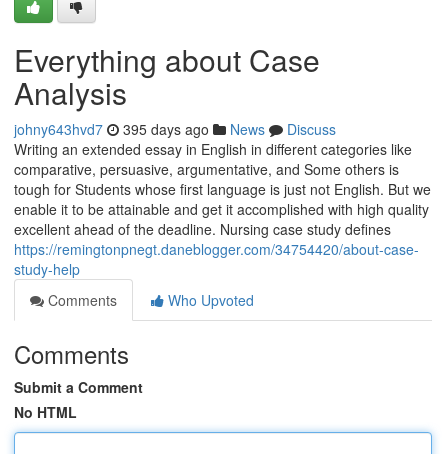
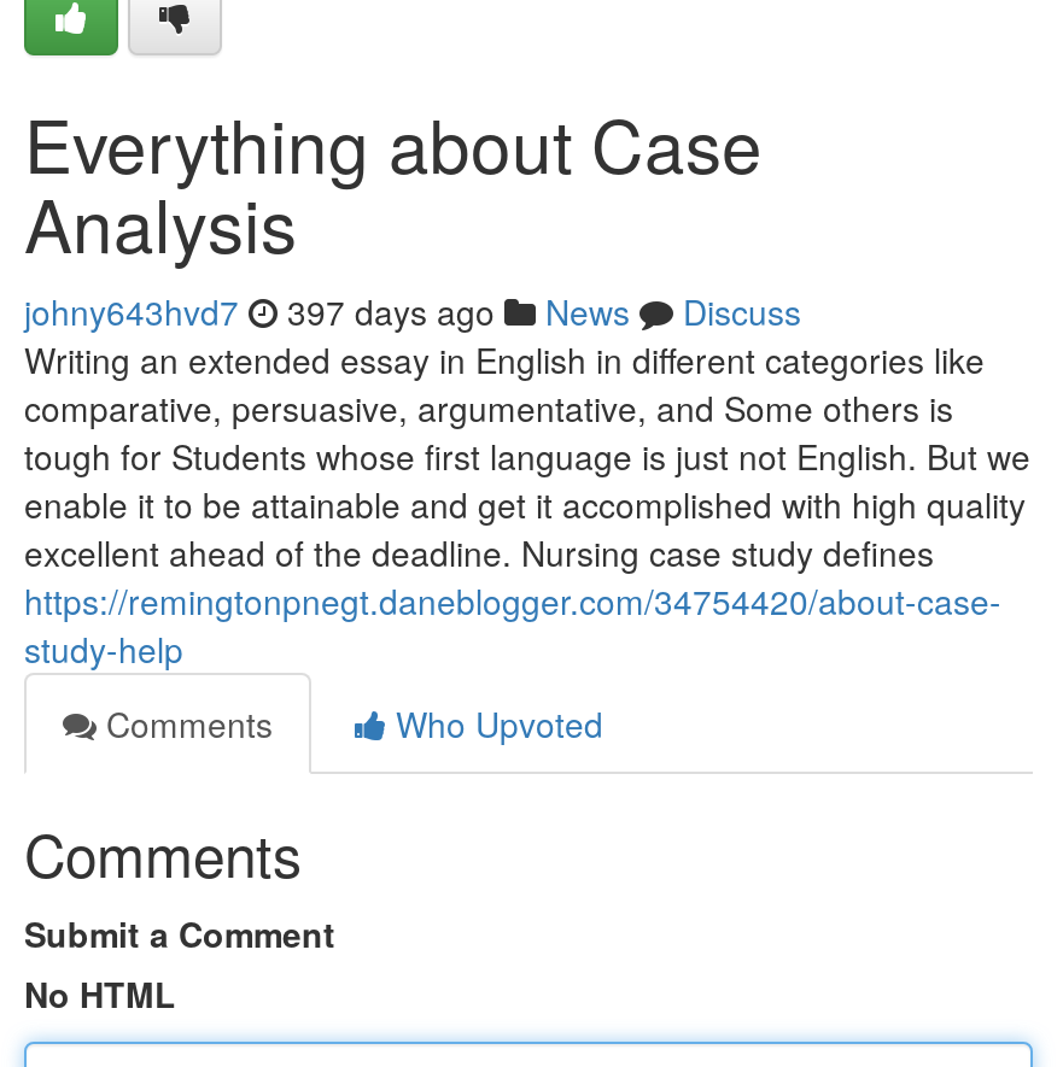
[14,119,336,139] johny643hvd7 395 days ago News Discuss -> [24,287,801,335] johny643hvd7 397 days ago News Discuss

